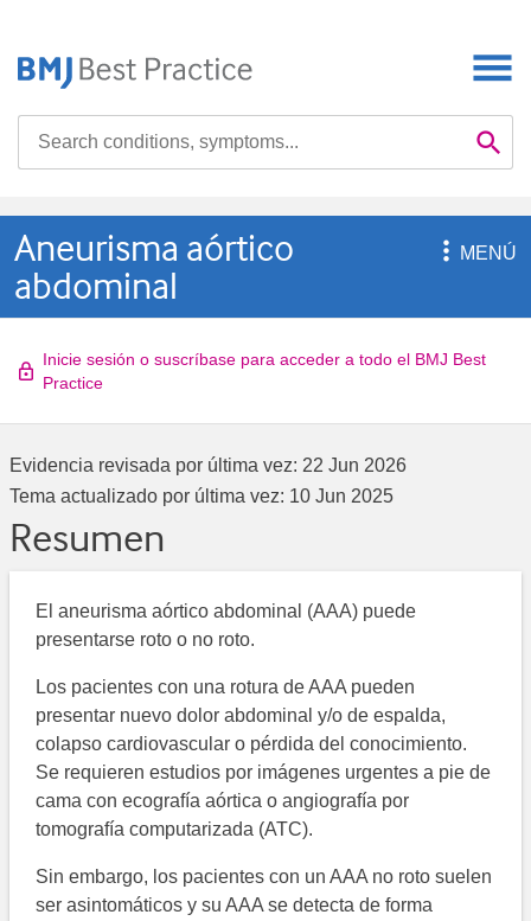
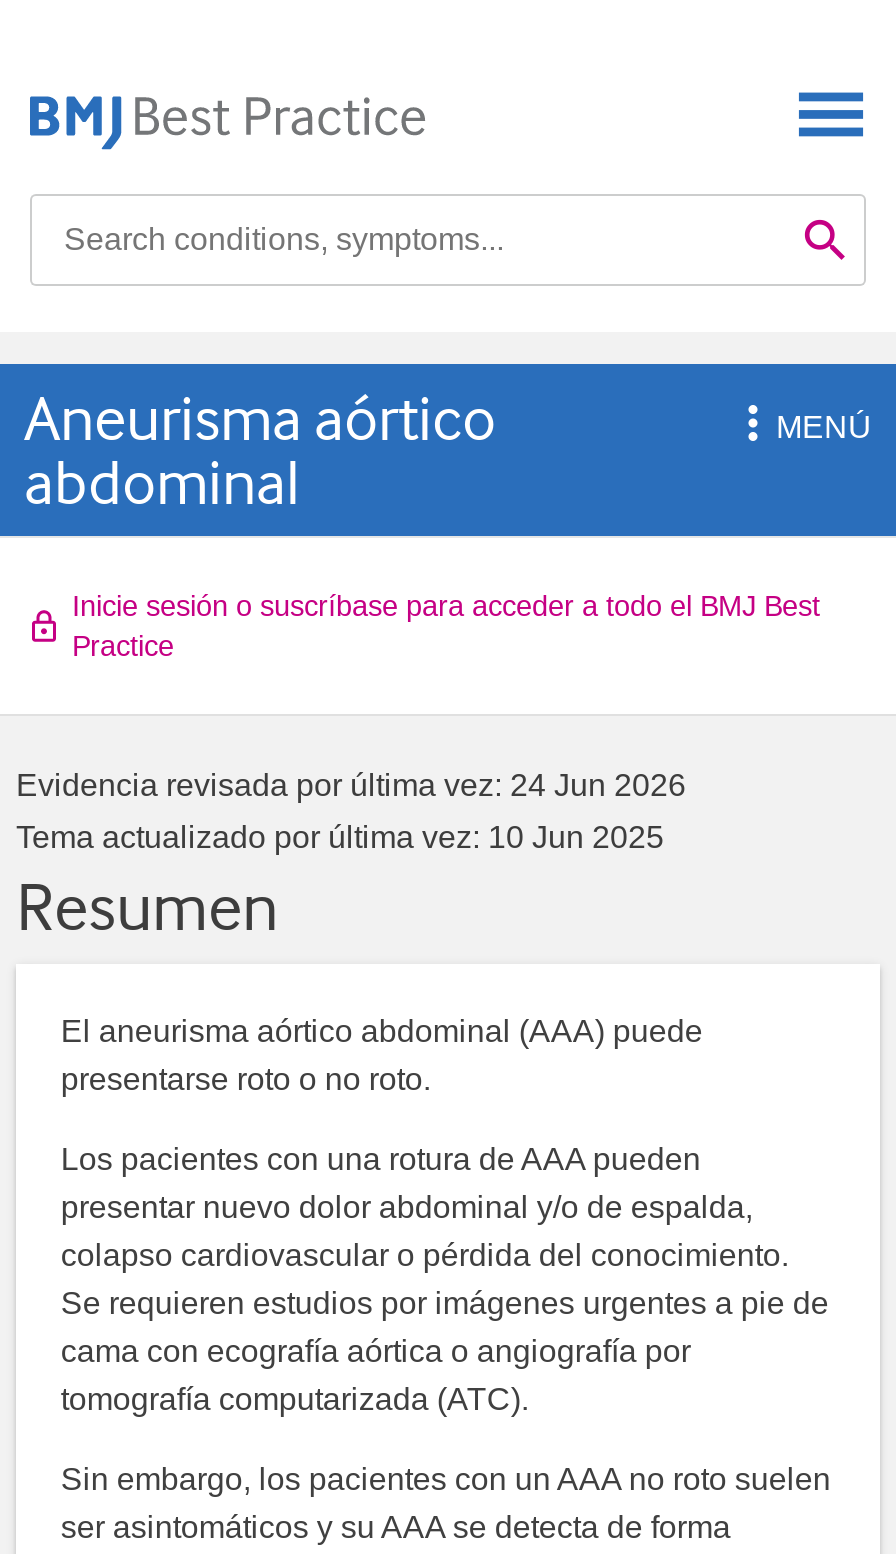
[9,455,407,475] Evidencia revisada por última vez: 22 Jun 2026 -> [16,768,686,802] Evidencia revisada por última vez: 24 Jun 2026

